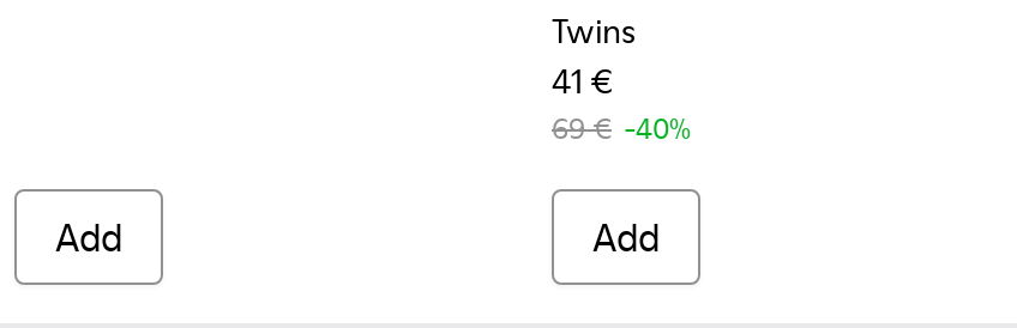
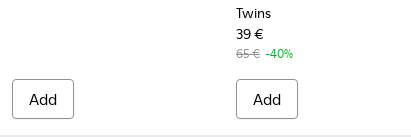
[552,57,614,105] 41 € -> [236,24,264,44] 39 €
[552,108,691,148] 69 € -40% -> [236,45,293,62] 65 € -40%

